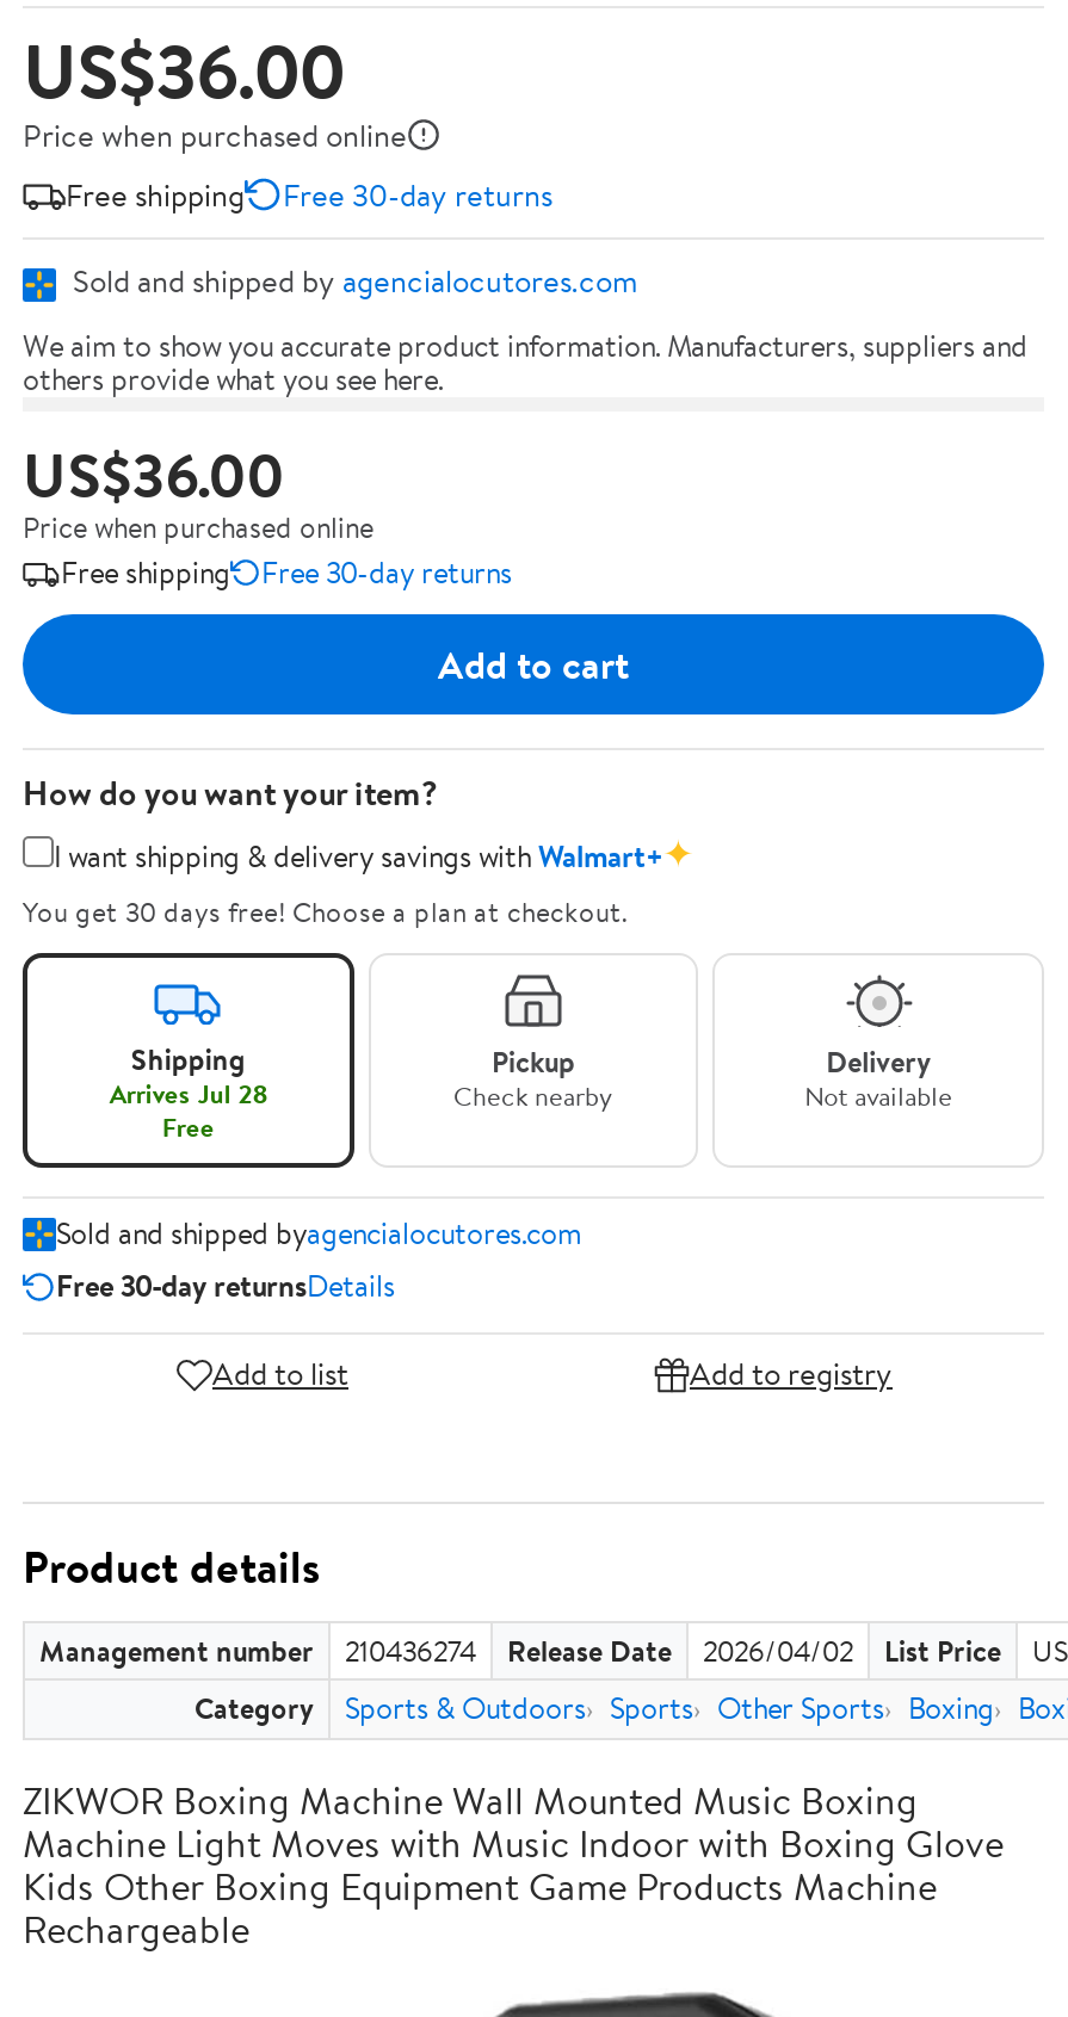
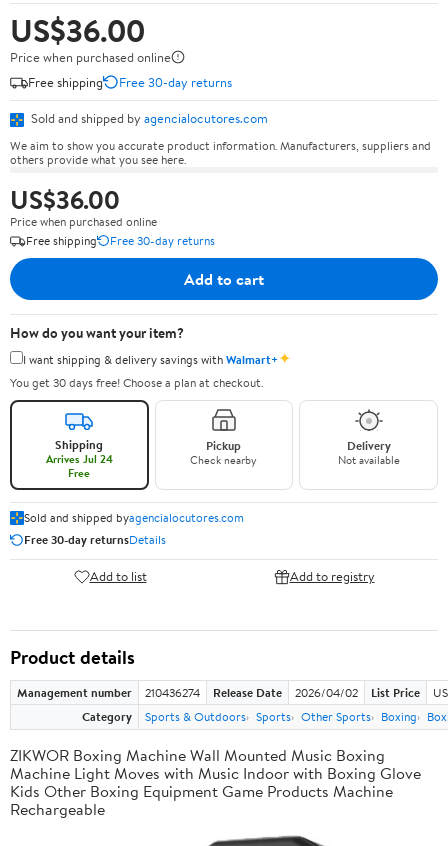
[109,1075,267,1113] Arrives Jul 28 -> [46,451,113,467] Arrives Jul 24

